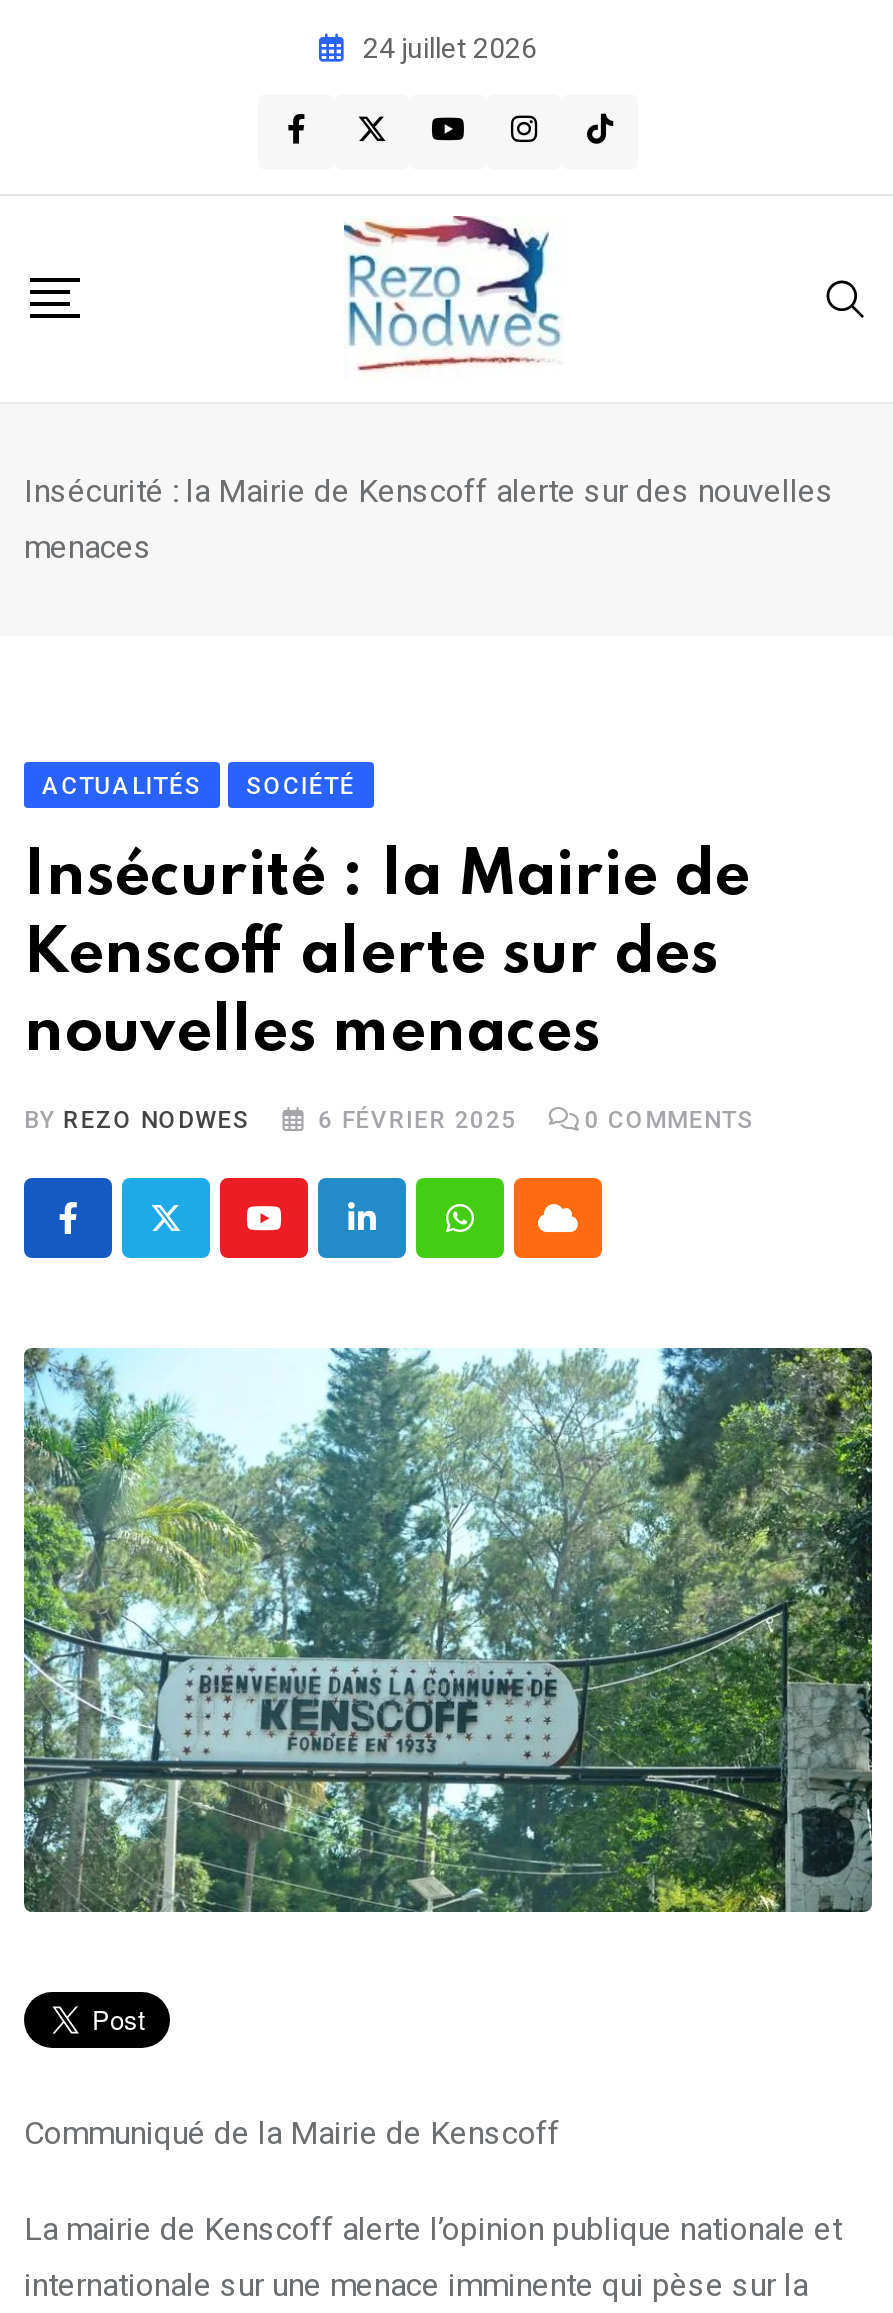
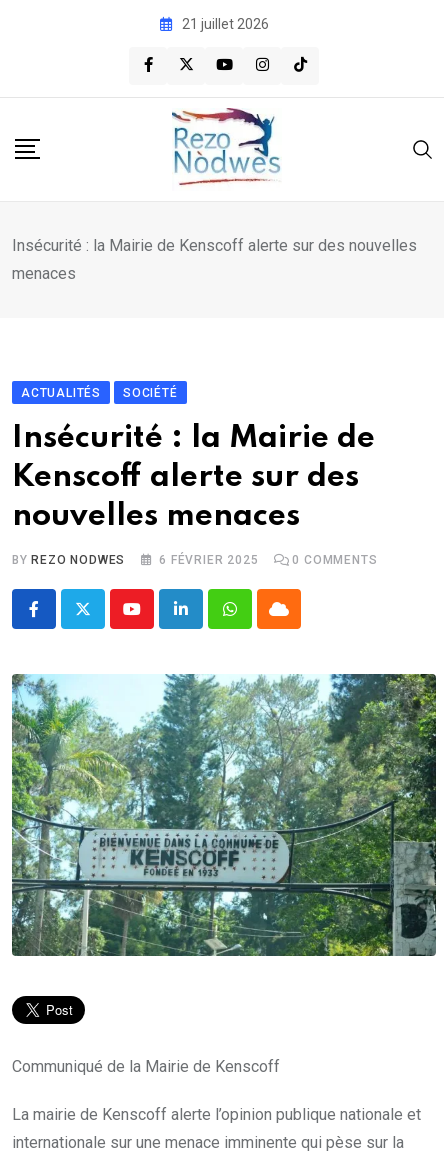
[363,31,537,63] 24 juillet 2026 -> [181,15,268,31] 21 juillet 2026

